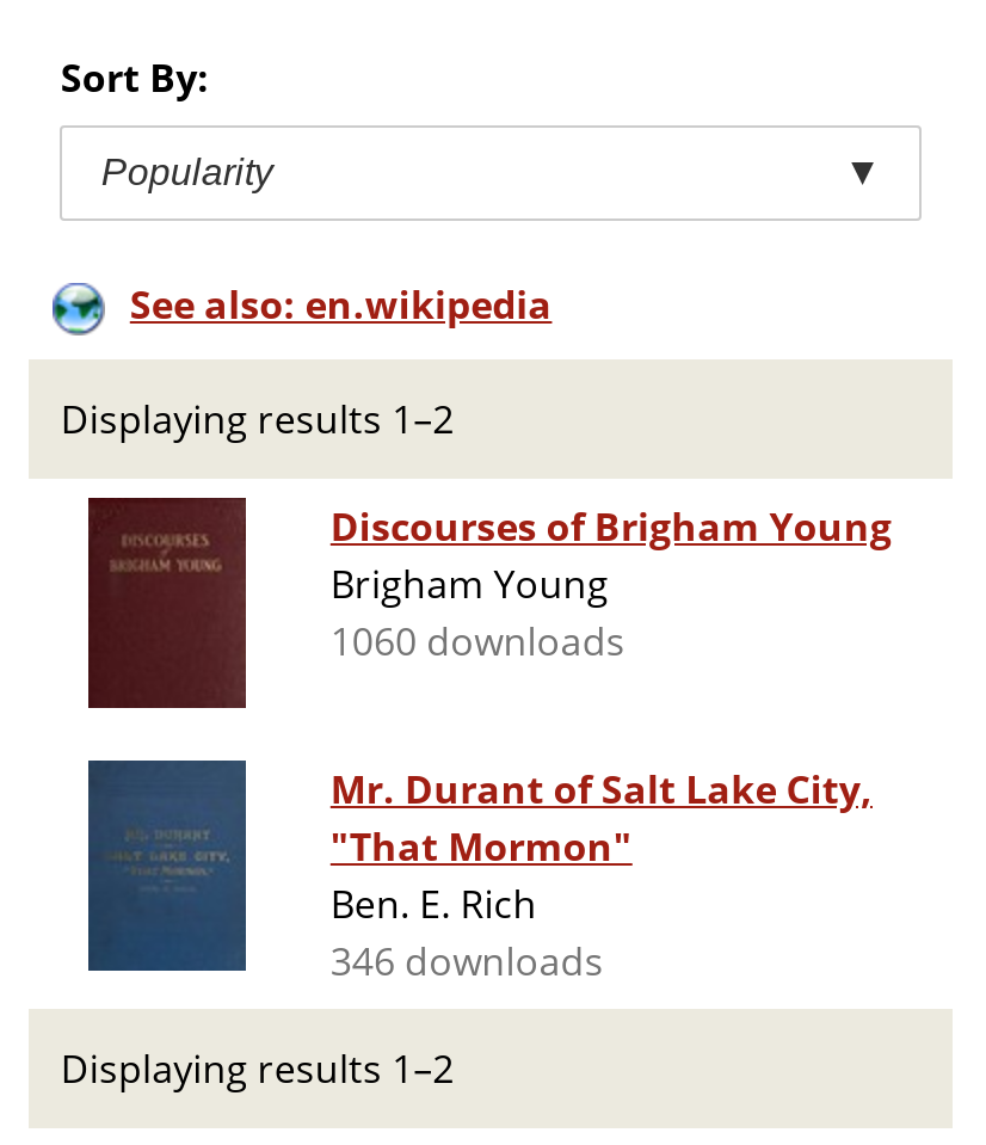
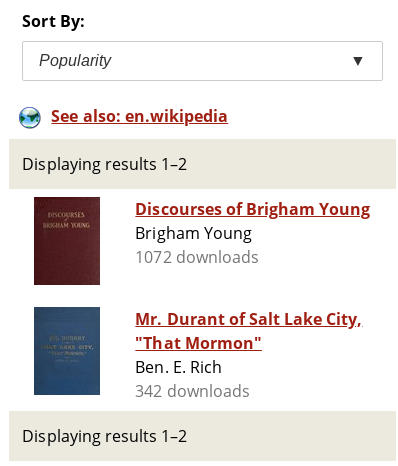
[330,615,625,668] 1060 downloads -> [135,246,259,268] 1072 downloads
[330,935,604,988] 346 downloads -> [135,380,250,402] 342 downloads

